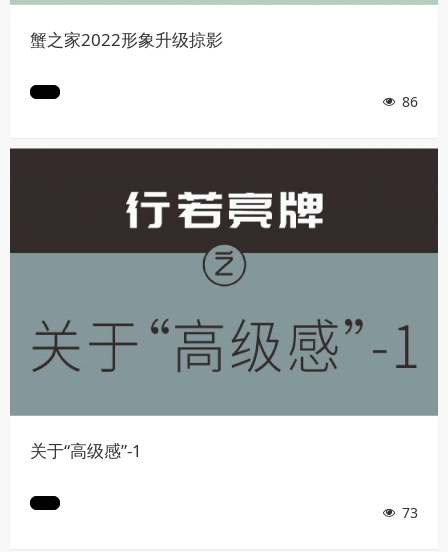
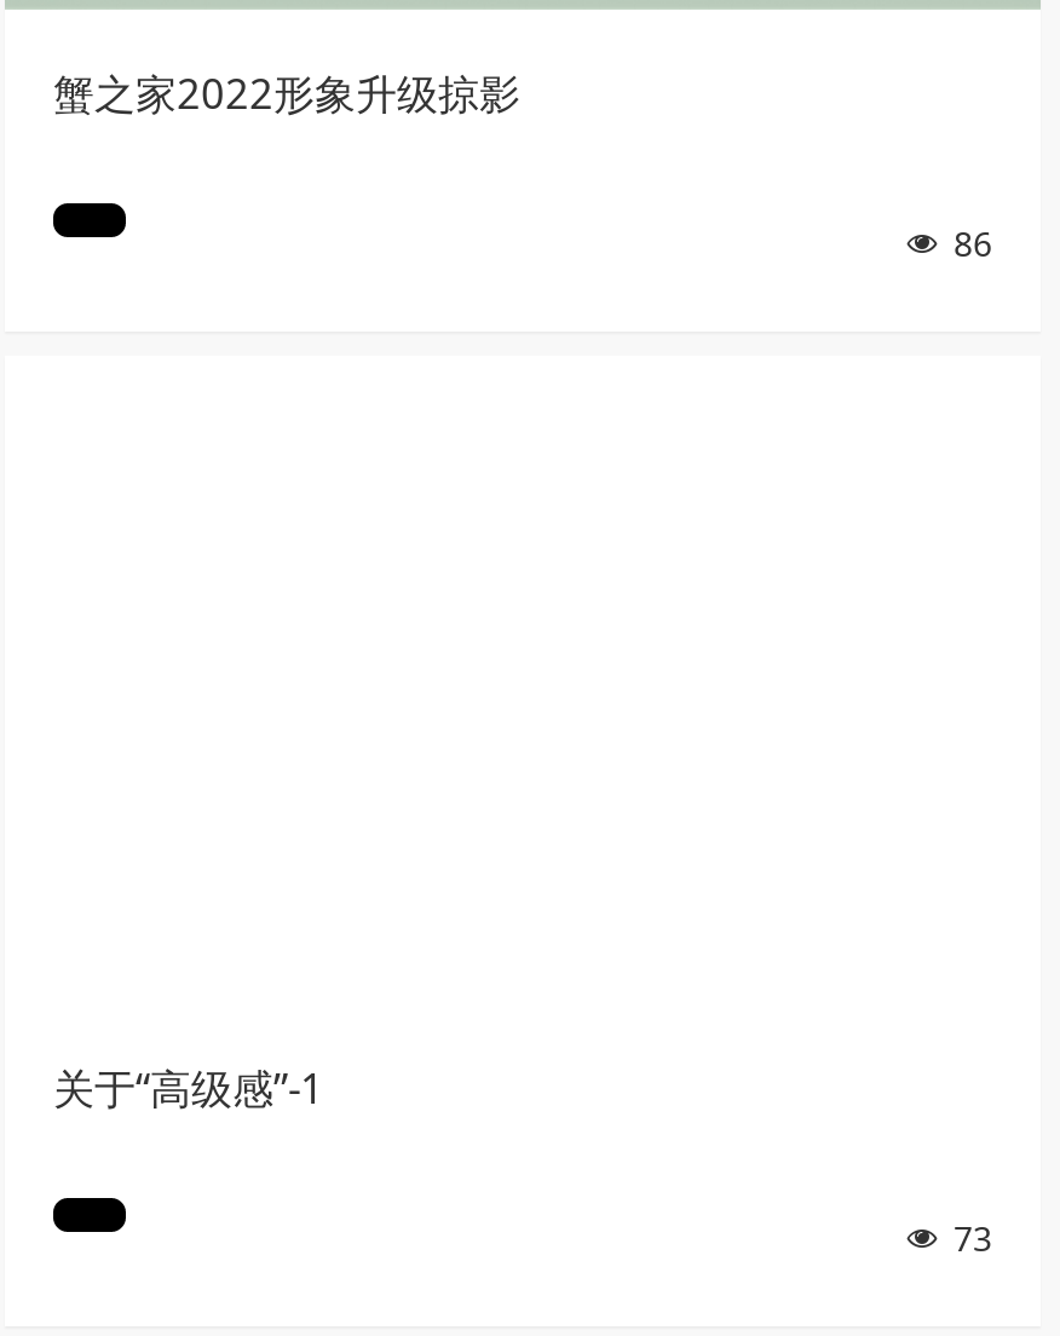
[9,147,439,417] [image] -> none

